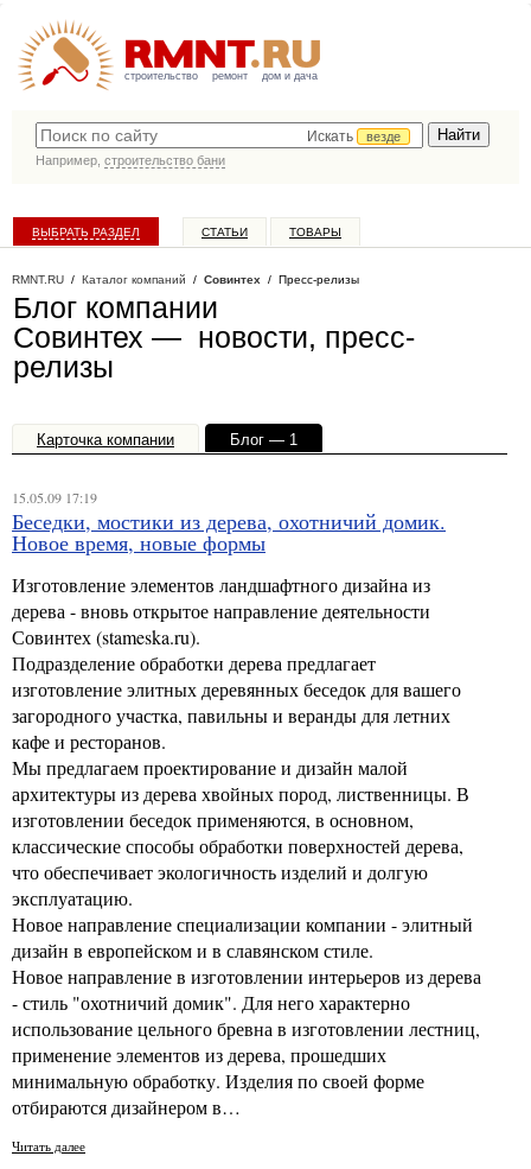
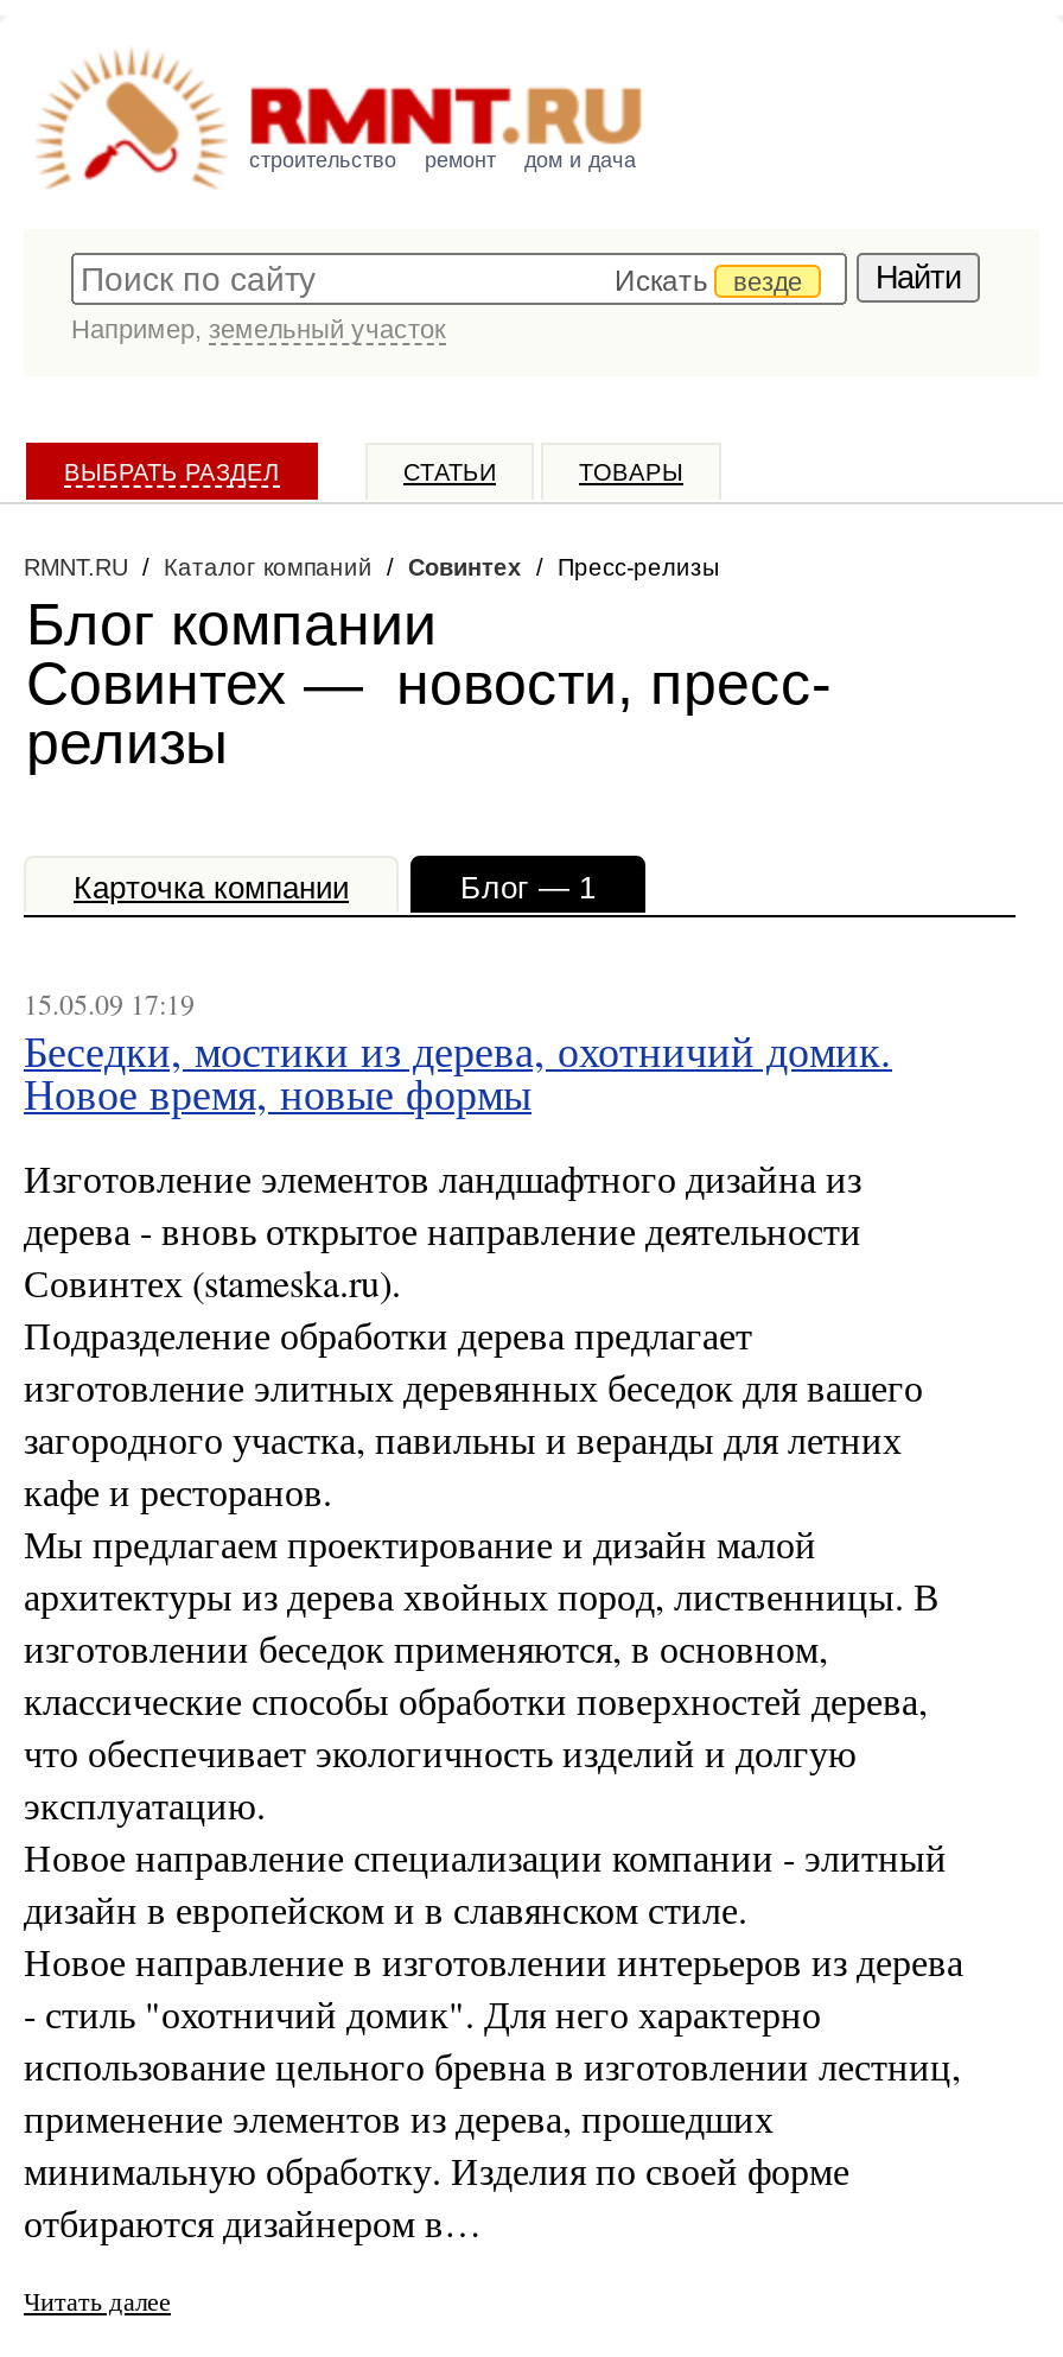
[36,153,225,167] Например, строительство бани -> [71,315,446,343] Например, земельный участок

